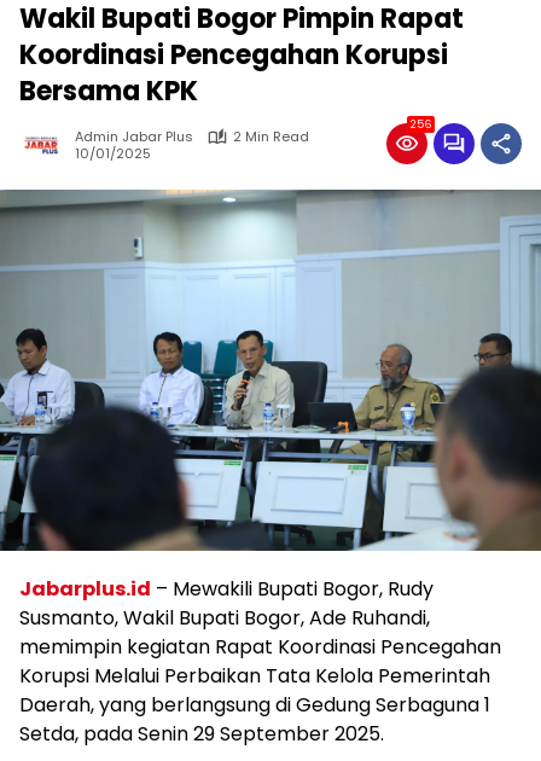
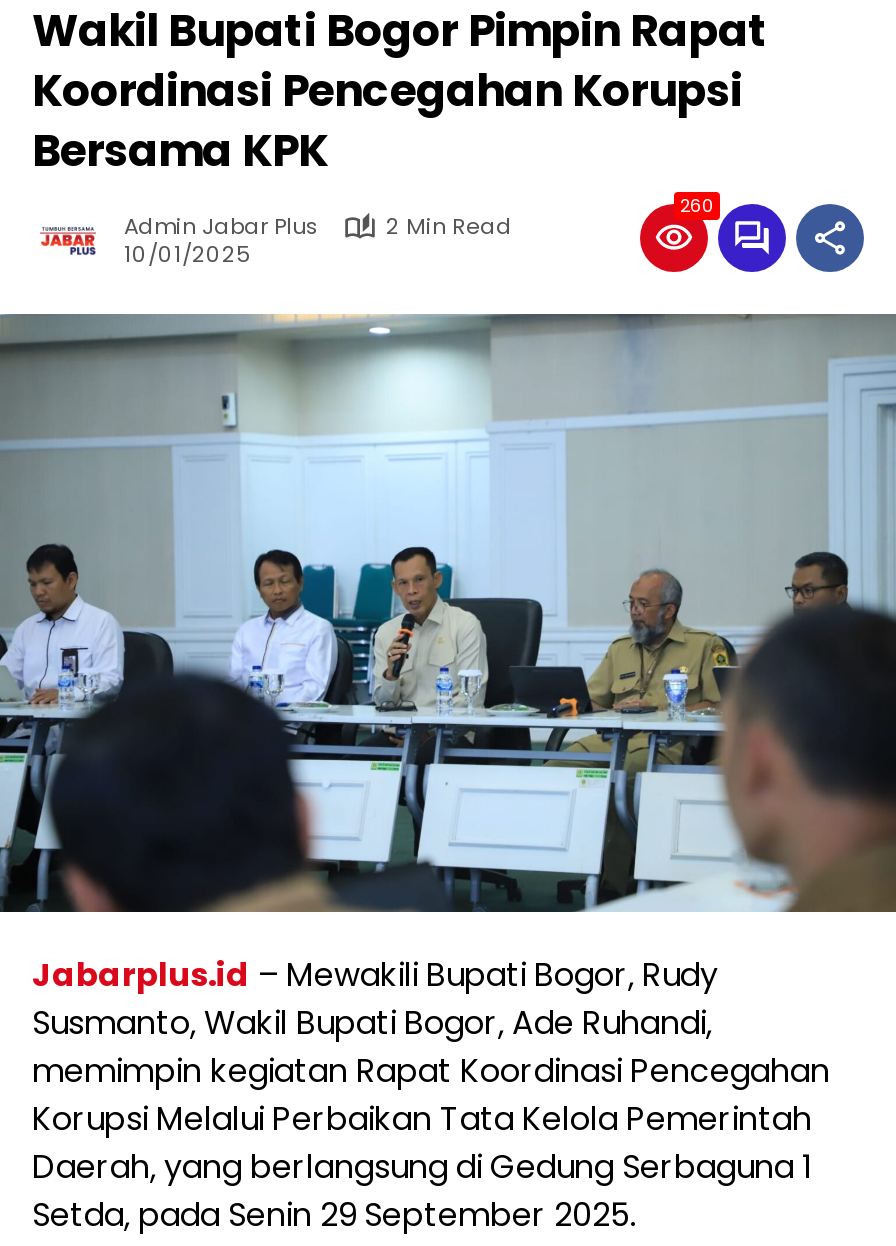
[411,117,431,132] 256 -> [680,194,714,218] 260

